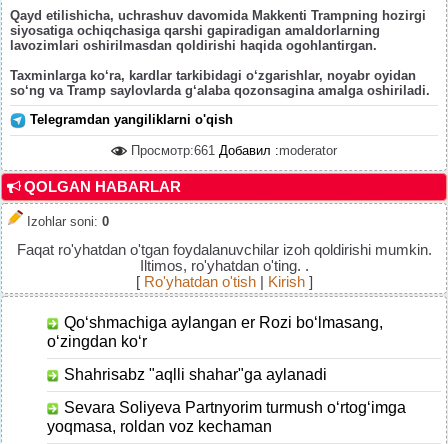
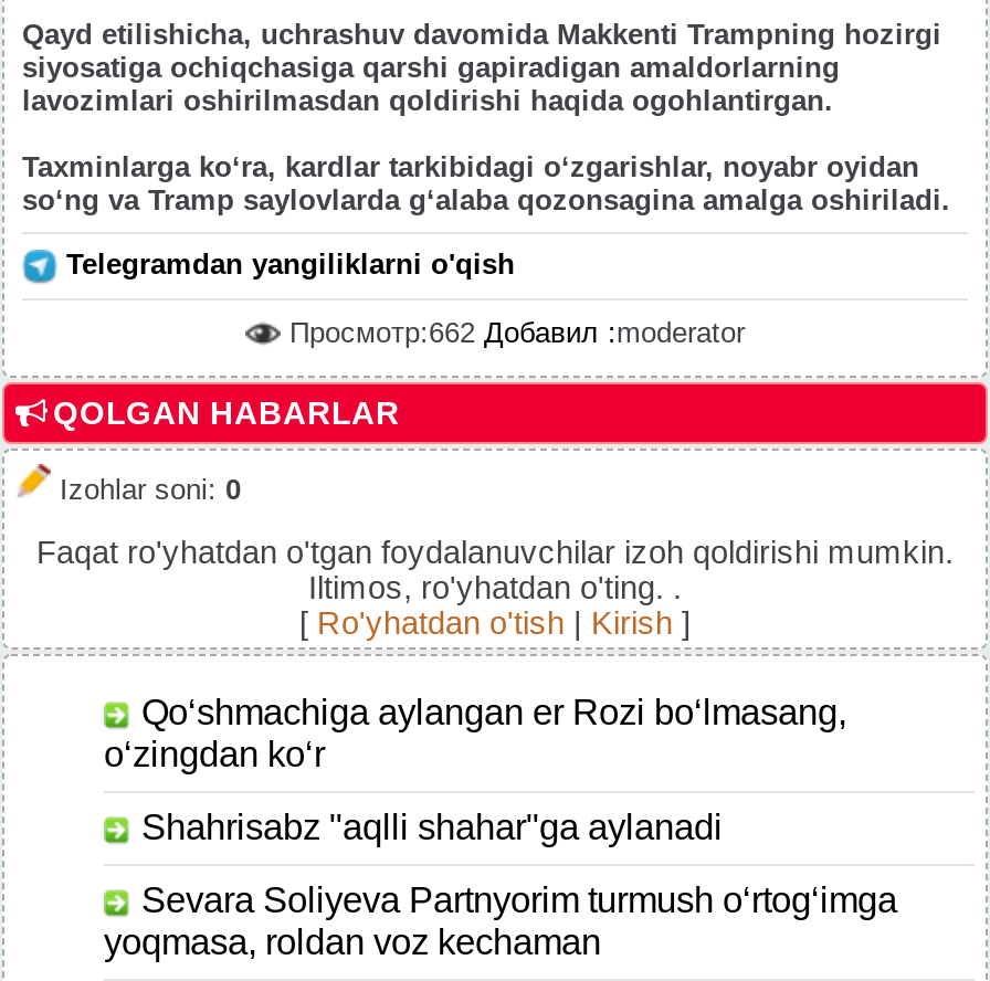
[127,143,337,158] Просмотр:661 Добавил : moderator -> [281,316,745,349] Просмотр:662 Добавил : moderator

